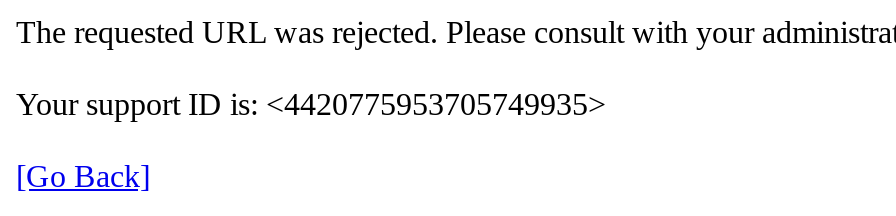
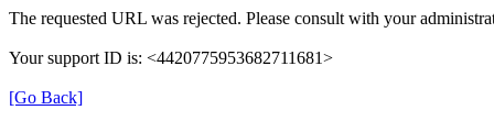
[16,87,606,121] Your support ID is: <4420775953705749935> -> [9,48,333,67] Your support ID is: <4420775953682711681>

